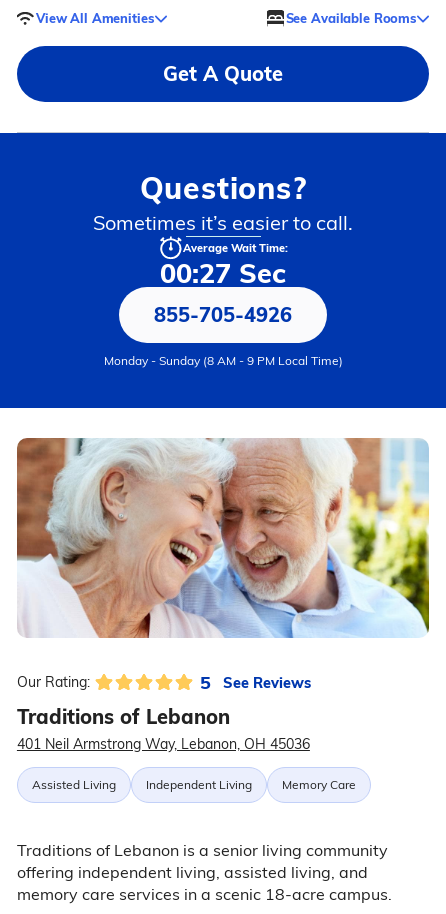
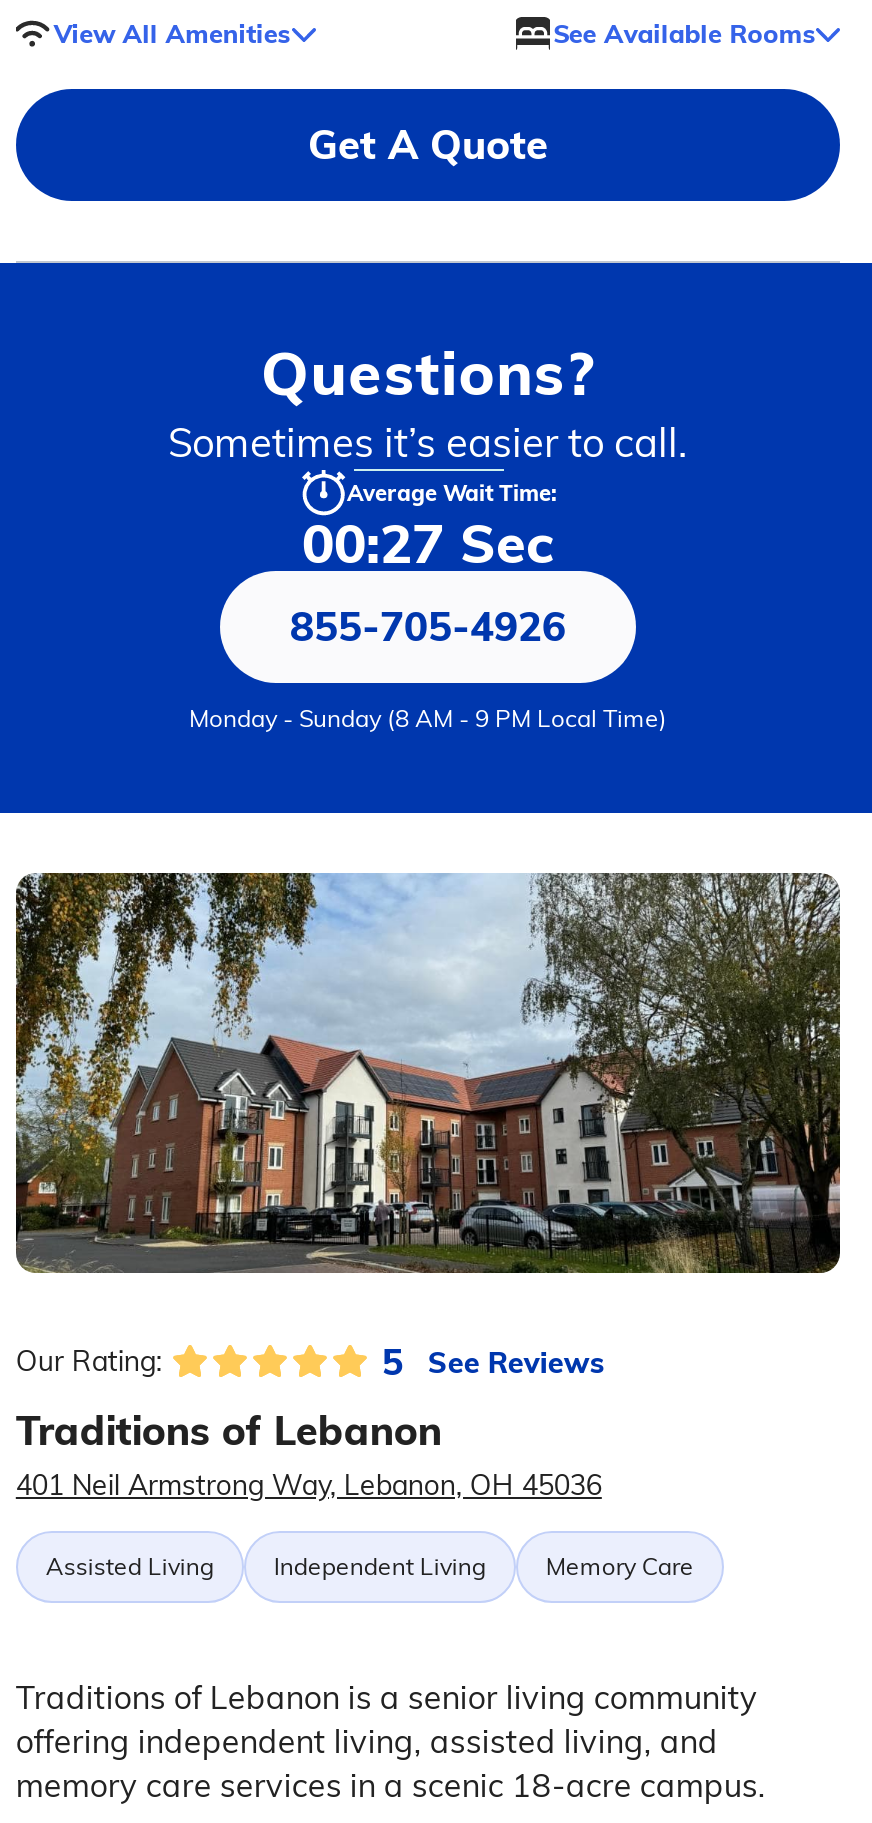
[16,437,430,639] [image] -> [14,871,842,1275] [image]

